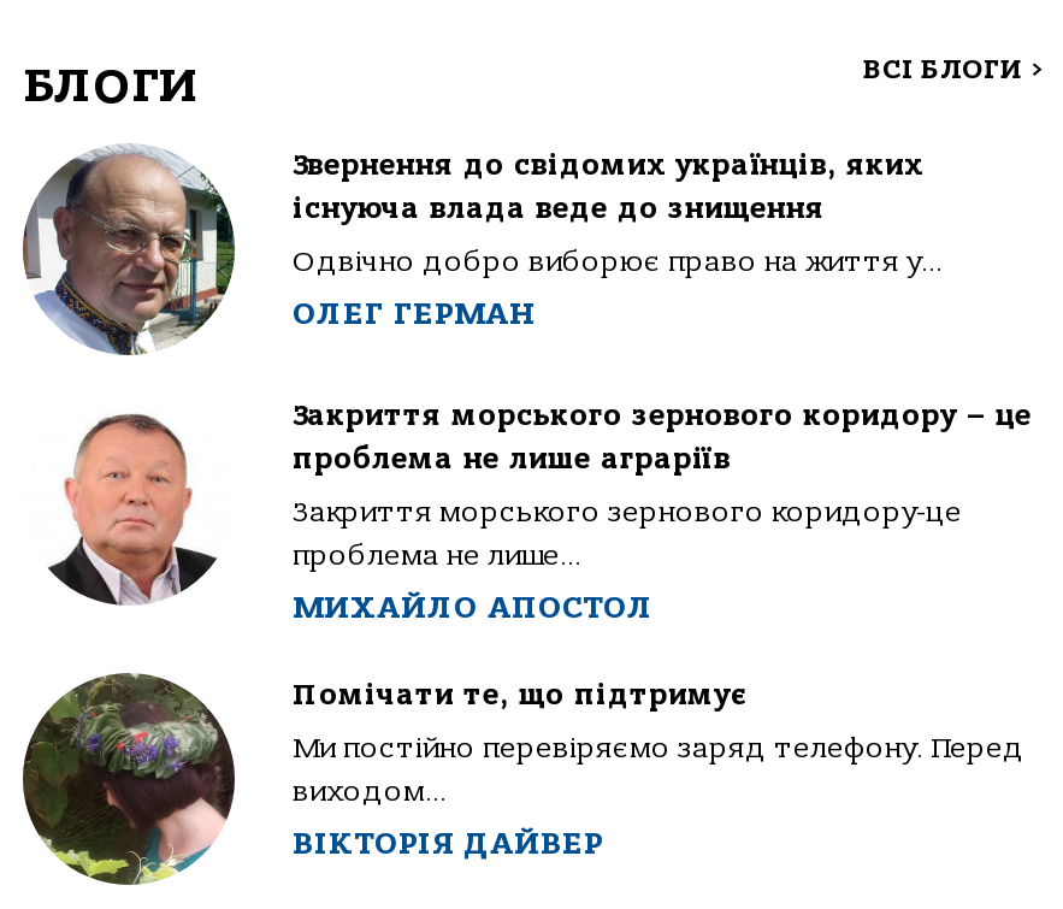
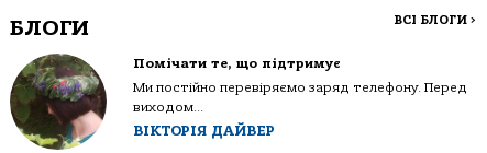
[23,146,1032,625] [image] | Звернення до свідомих українців, яких | існуюча влада веде до знищення | Одвічно добро виборює право на життя у... | ОЛЕГ ГЕРМАН | Закриття морського зернового коридору – це | проблема не лише аграріїв | Закриття морського зернового коридору-це | проблема не лише... | МИХАЙЛО АПОСТОЛ -> none
[47,411,218,606] [image] -> none

